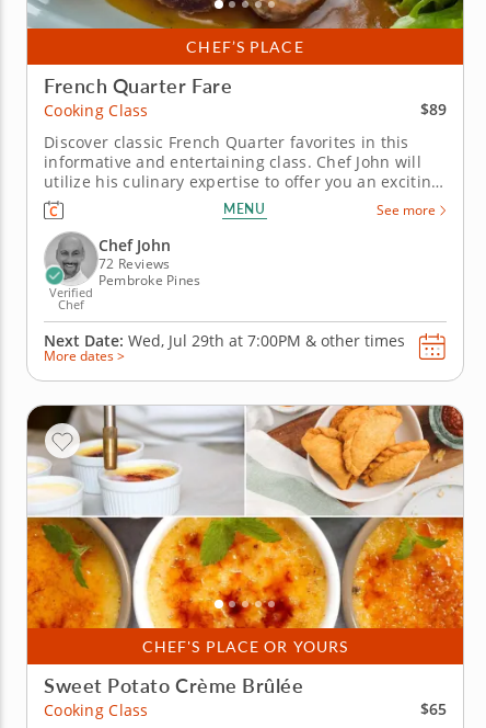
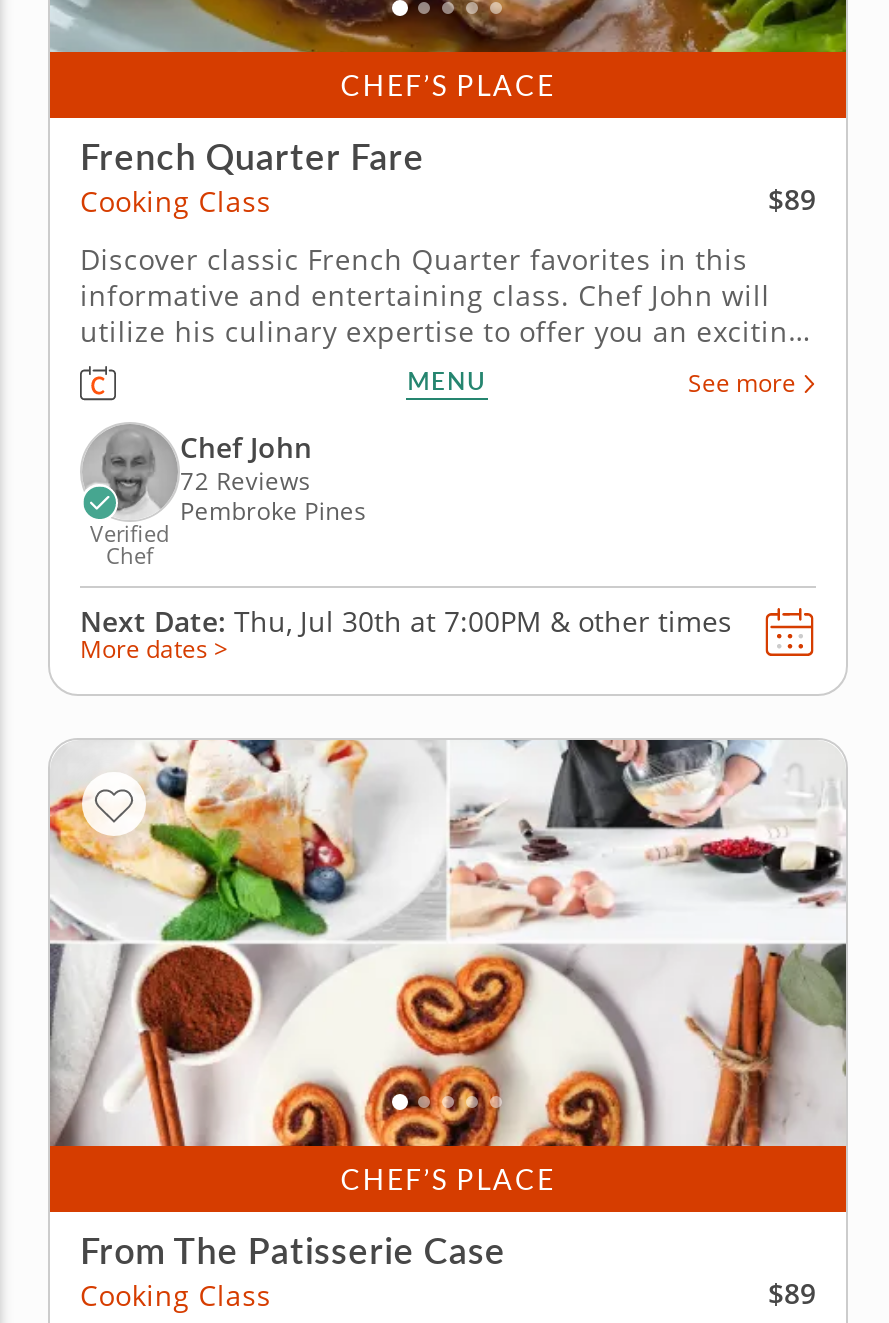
[44,329,405,350] Next Date: Wed, Jul 29th at 7:00PM & other times -> [80,601,732,639] Next Date: Thu, Jul 30th at 7:00PM & other times
[26,405,464,655] [image] | CHEF'S PLACE OR YOURS -> [48,738,848,1195] [image] | CHEF’S PLACE
[44,670,304,698] Sweet Potato Crème Brûlée -> [80,1223,506,1273] From The Patisserie Case
[420,698,447,719] $65 -> [768,1274,816,1312] $89

